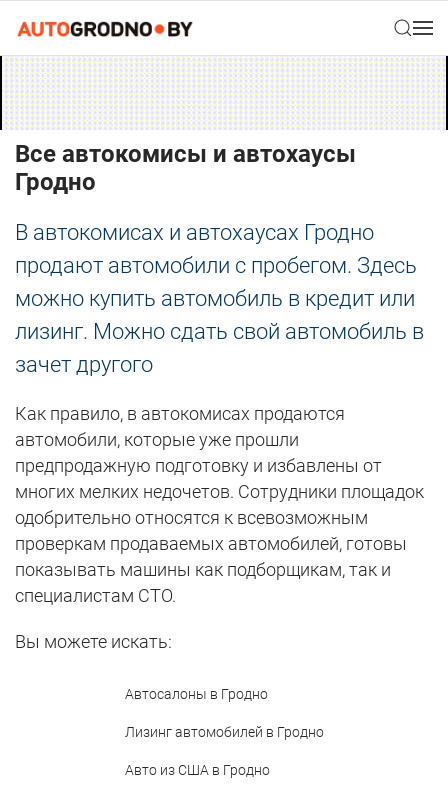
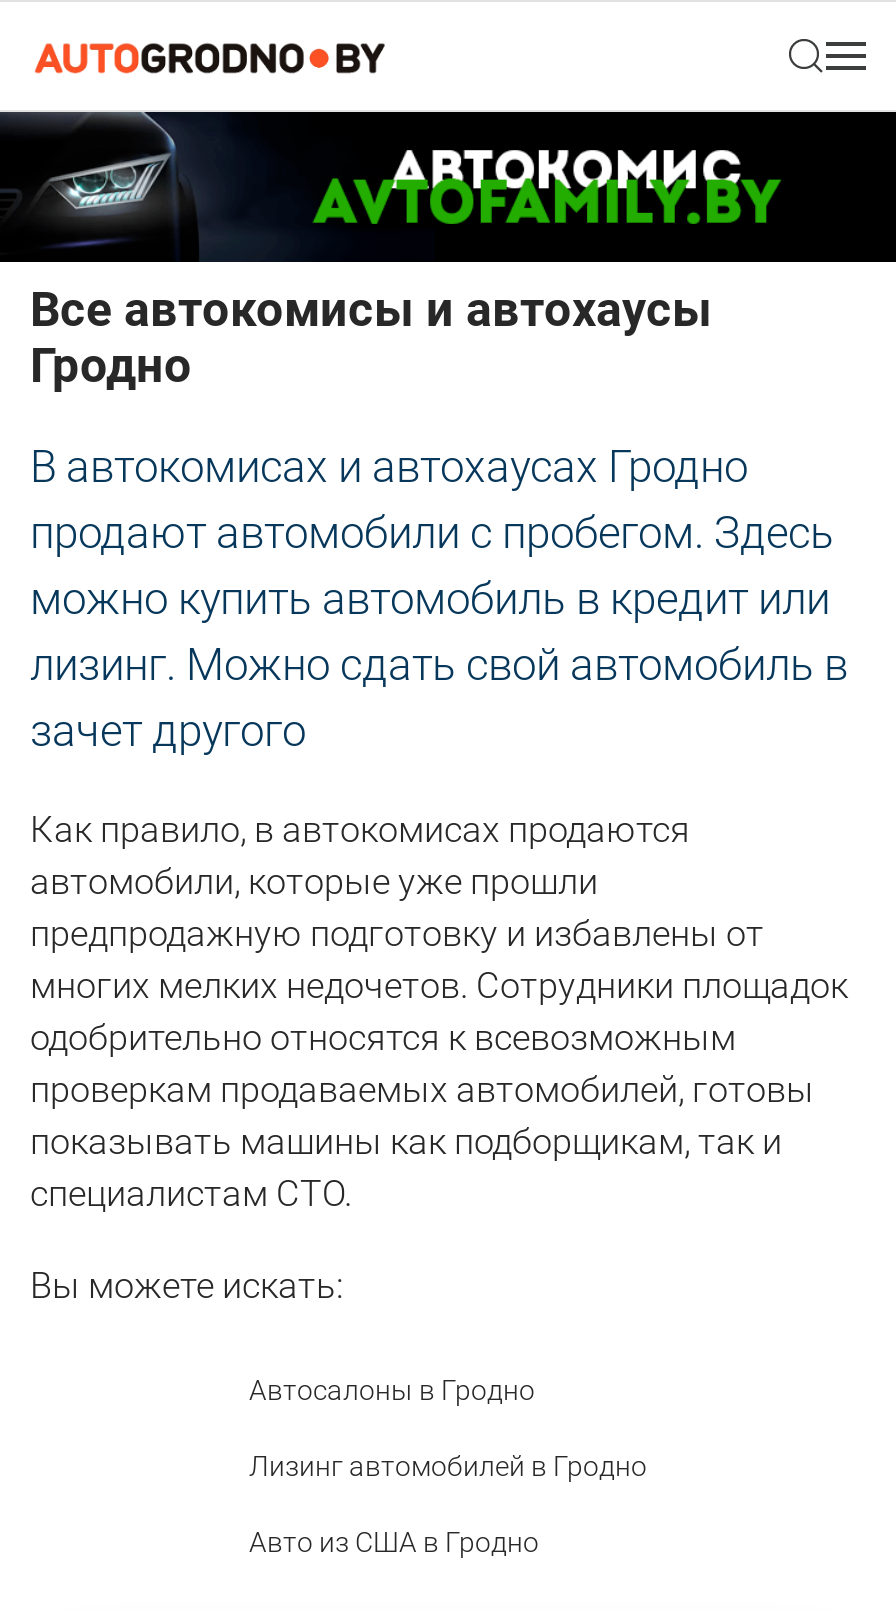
none -> [6,110,890,264] [image]

